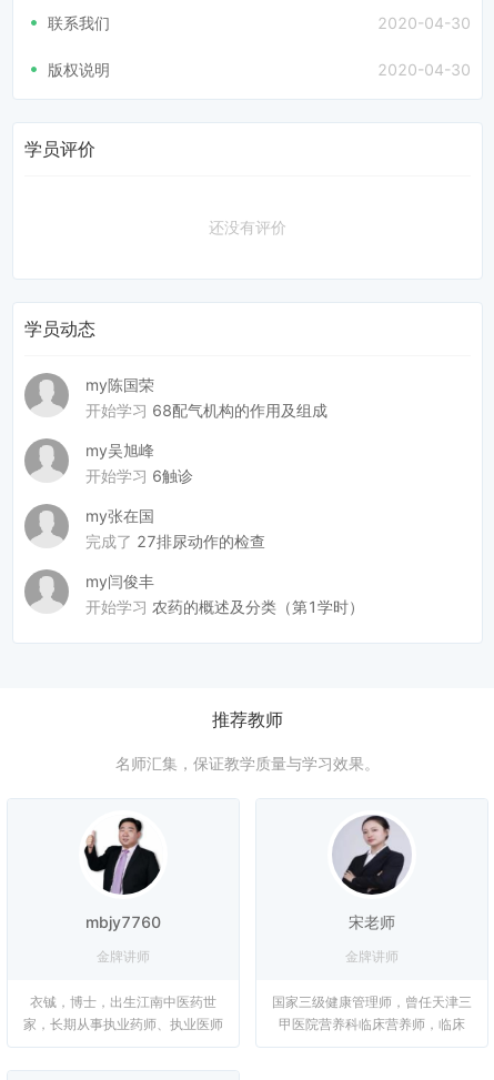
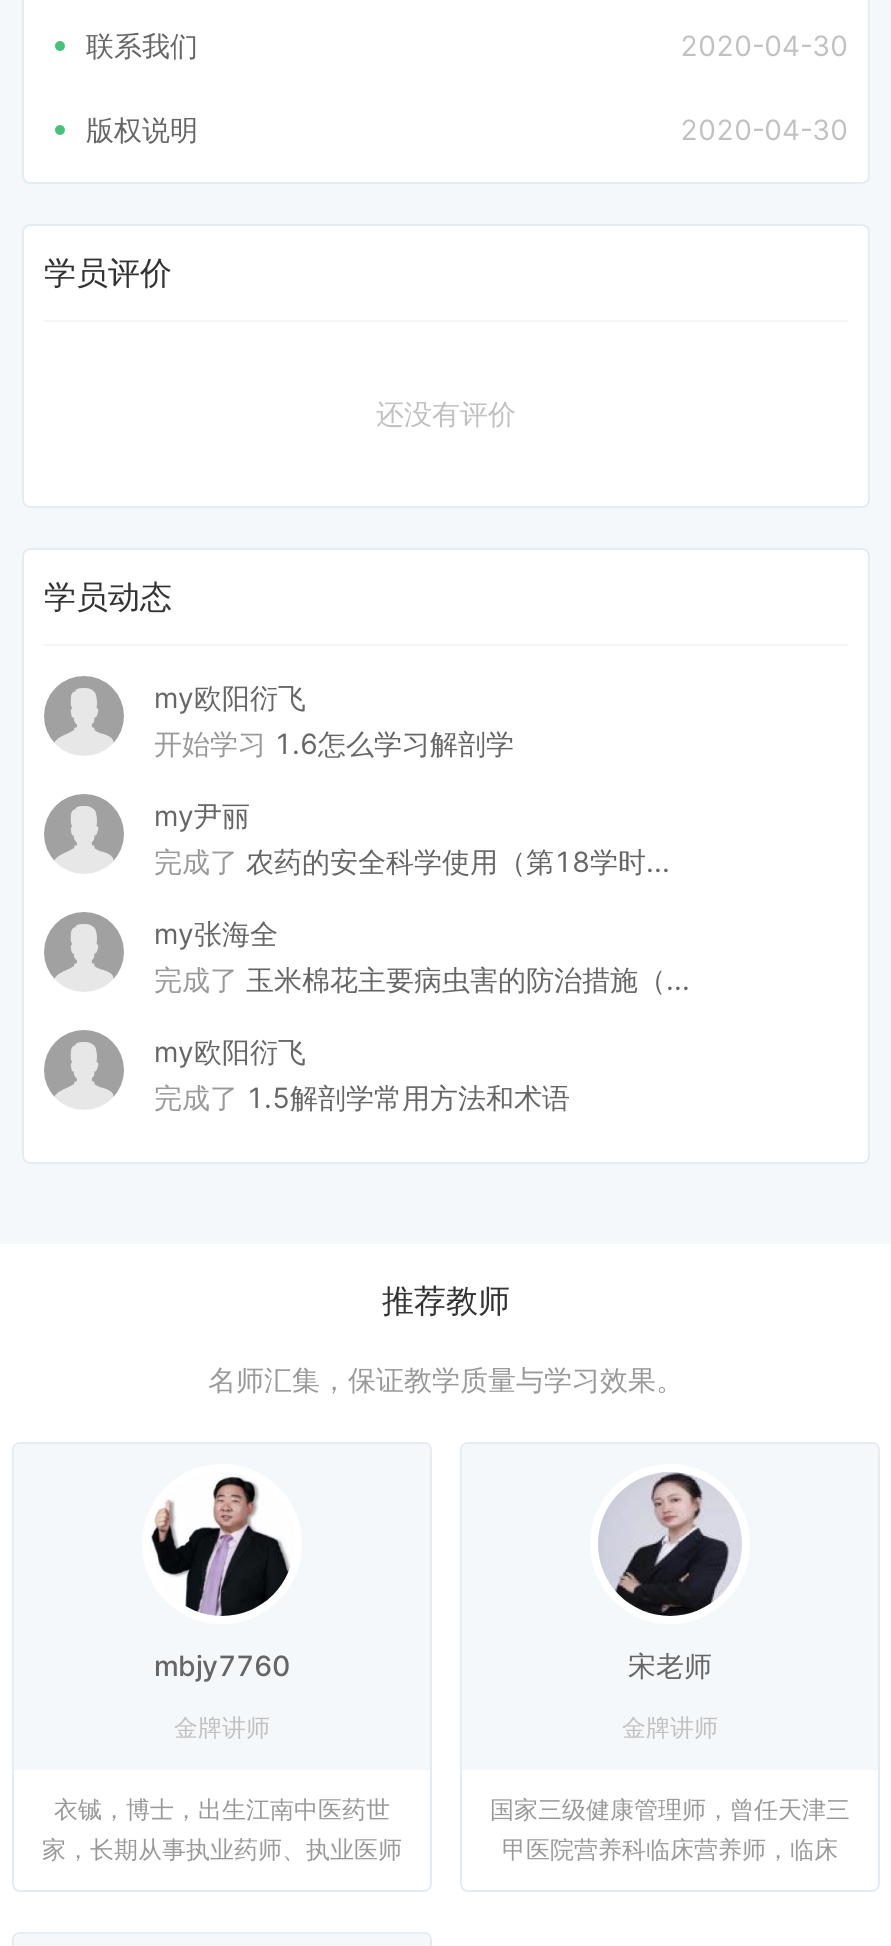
[85,375,327,419] my陈国荣 | 开始学习68配气机构的作用及组成 -> [154,680,514,760] my欧阳衍飞 | 开始学习1.6怎么学习解剖学
[85,441,193,485] my吴旭峰 | 开始学习6触诊 -> [154,798,670,878] my尹丽 | 完成了农药的安全科学使用（第18学时...
[85,506,265,550] my张在国 | 完成了27排尿动作的检查 -> [154,916,690,996] my张海全 | 完成了玉米棉花主要病虫害的防治措施（...
[85,572,364,616] my闫俊丰 | 开始学习农药的概述及分类（第1学时） -> [154,1034,570,1114] my欧阳衍飞 | 完成了1.5解剖学常用方法和术语

